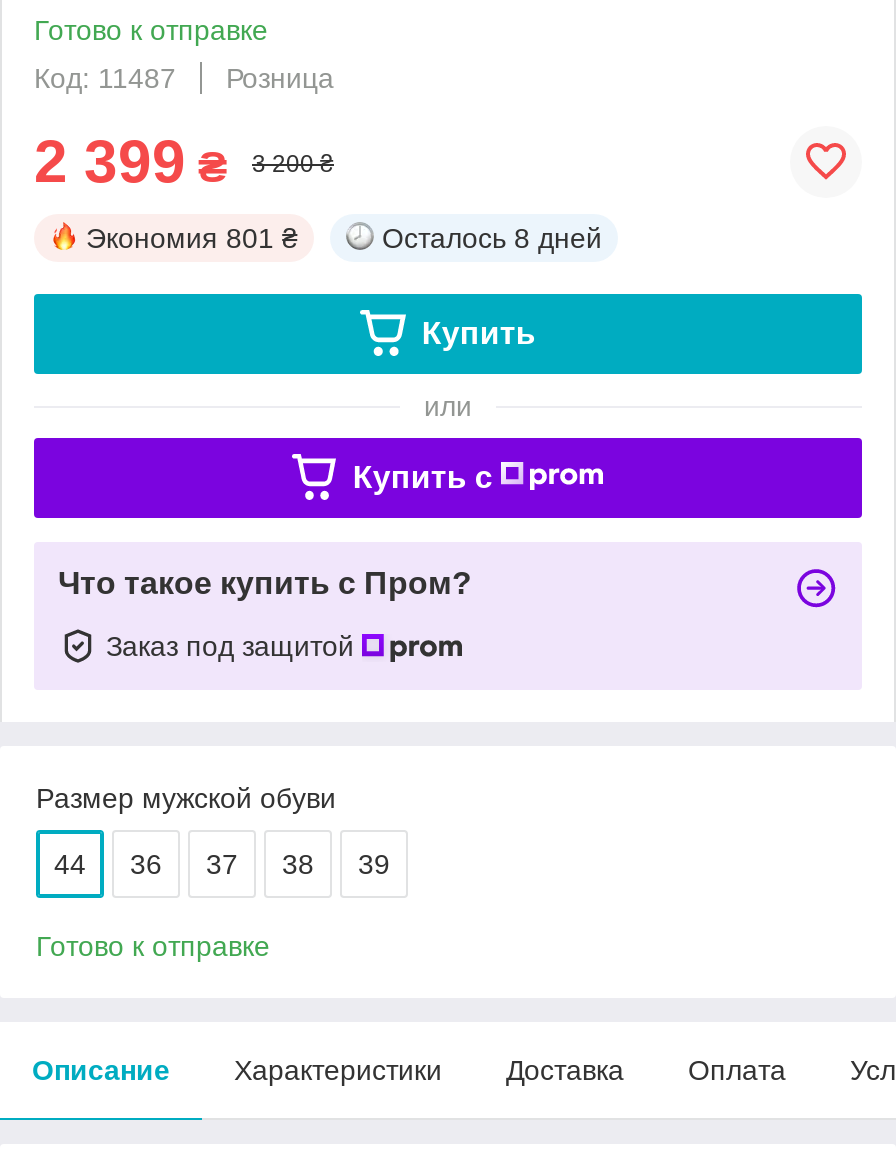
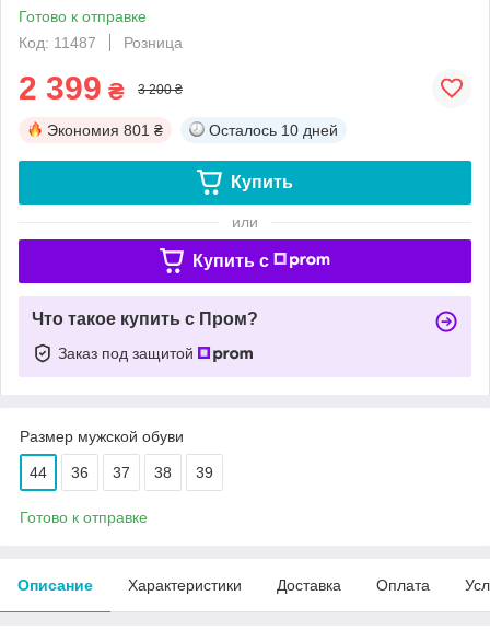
[382,222,602,254] Осталось 8 дней -> [209,121,338,139] Осталось 10 дней

